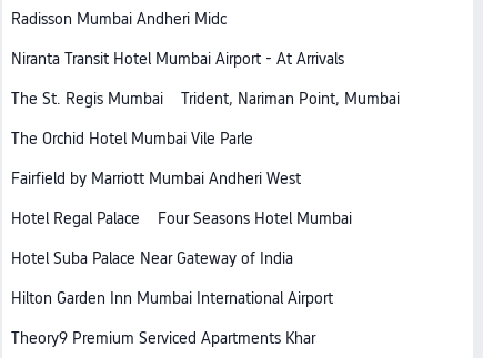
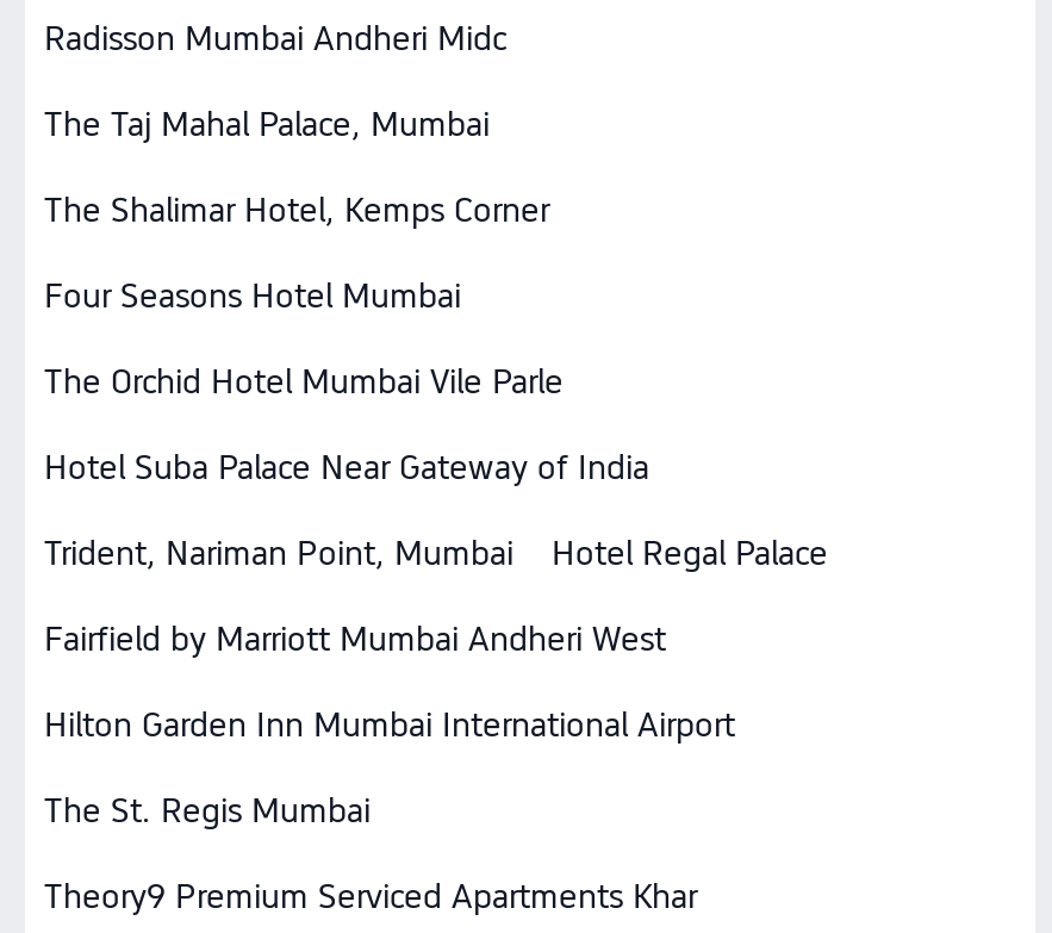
[11,50,344,68] Niranta Transit Hotel Mumbai Airport - At Arrivals -> [44,105,549,229] The Taj Mahal Palace, Mumbai | The Shalimar Hotel, Kemps Corner
moved [11,90,400,307] -> [44,276,828,744]: Trident, Nariman Point, Mumbai | The Orchid Hotel Mumbai Vile Parle | Fairfield by Marriott Mumbai Andheri West | Hotel Regal Palace | Four Seasons Hotel Mumbai | Hotel Suba Palace Near Gateway of India | Hilton Garden Inn Mumbai International Airport
moved [11,90,163,108] -> [44,791,371,829]: The St. Regis Mumbai

